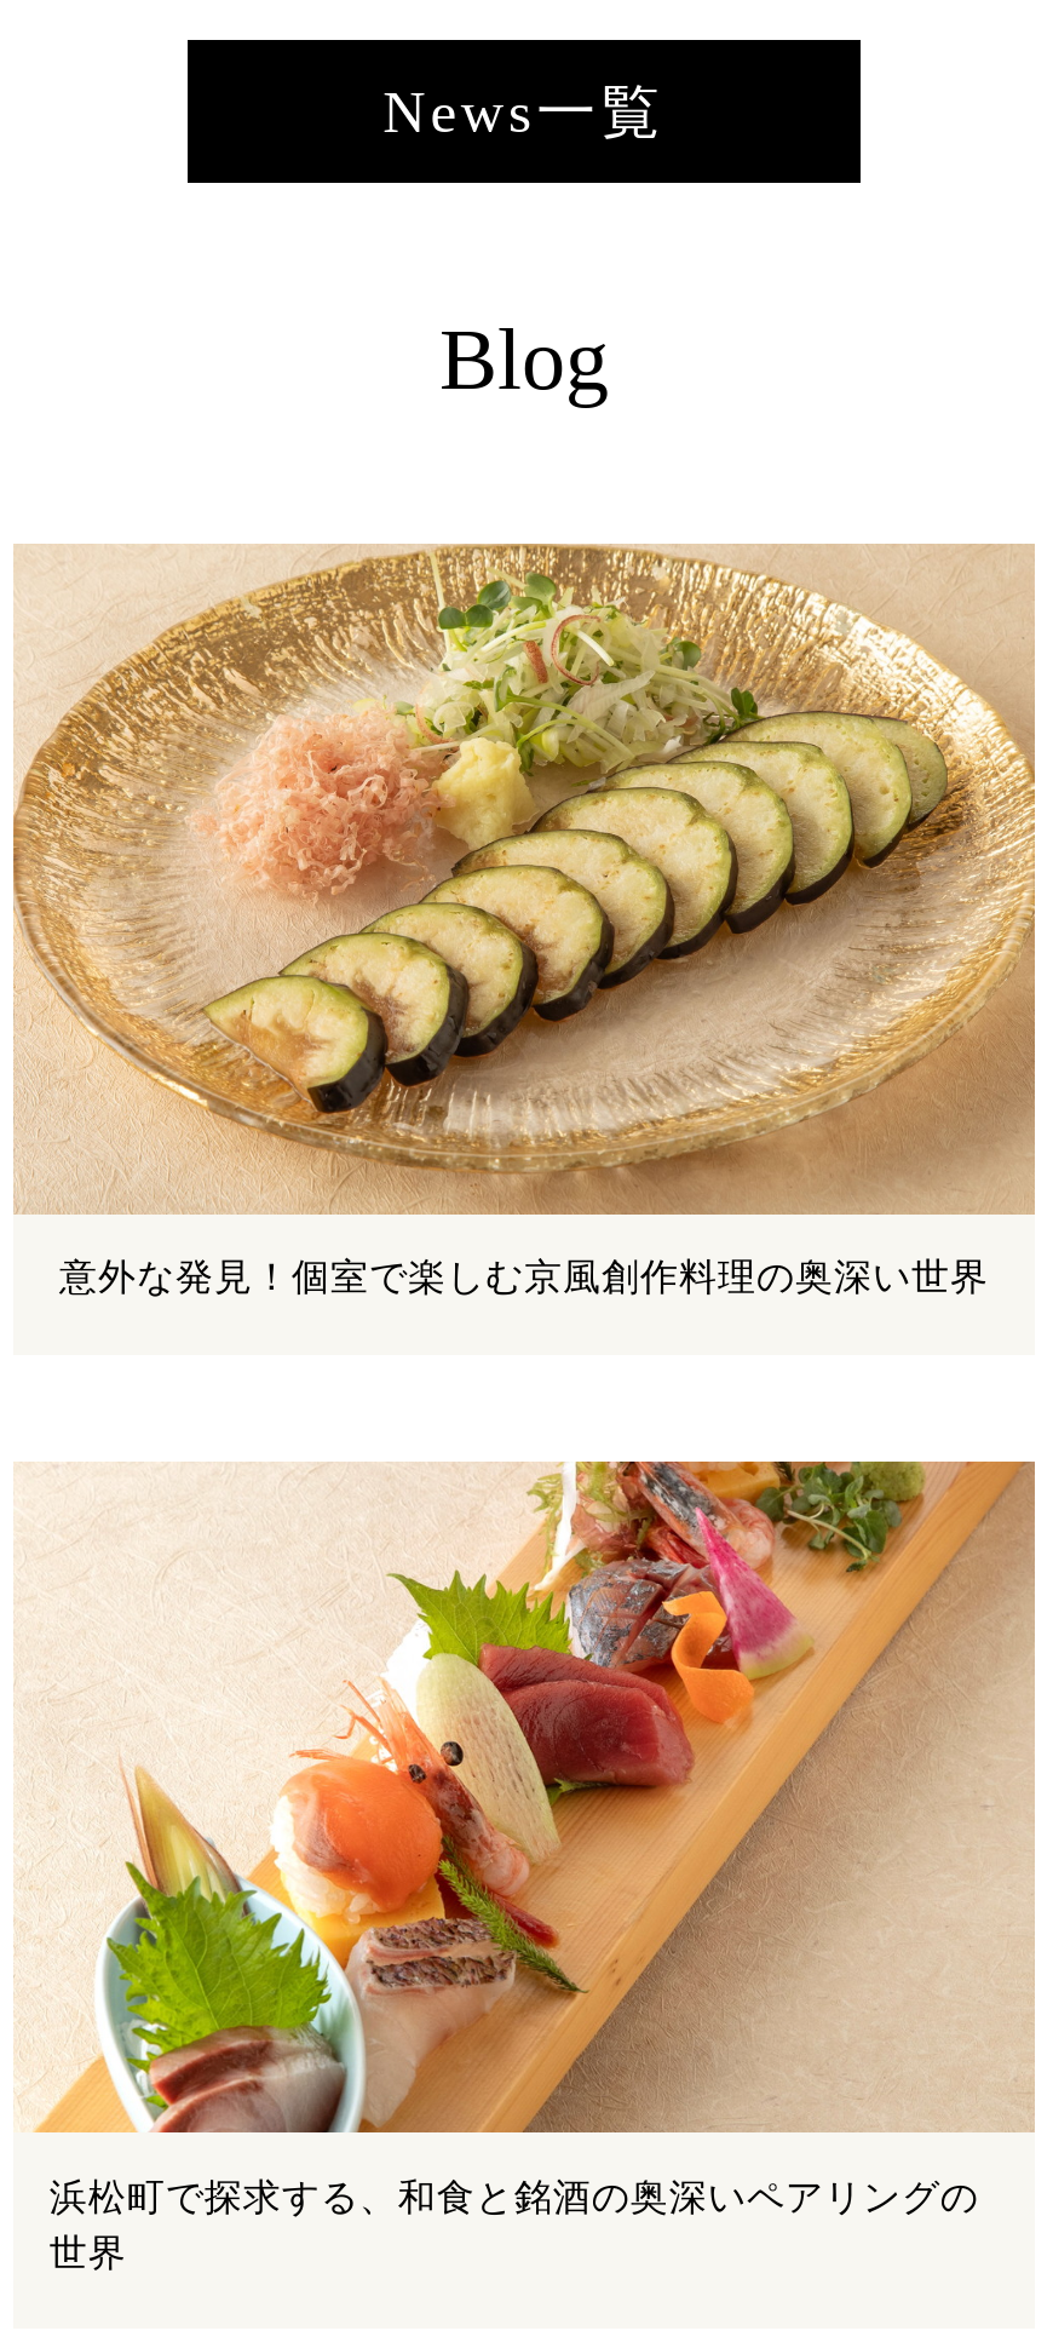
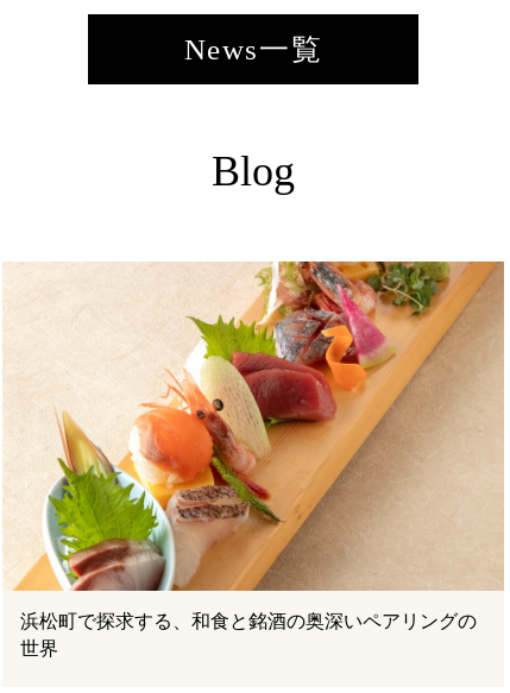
[11,544,1035,1298] [image] | 意外な発見！個室で楽しむ京風創作料理の奥深い世界 -> none

